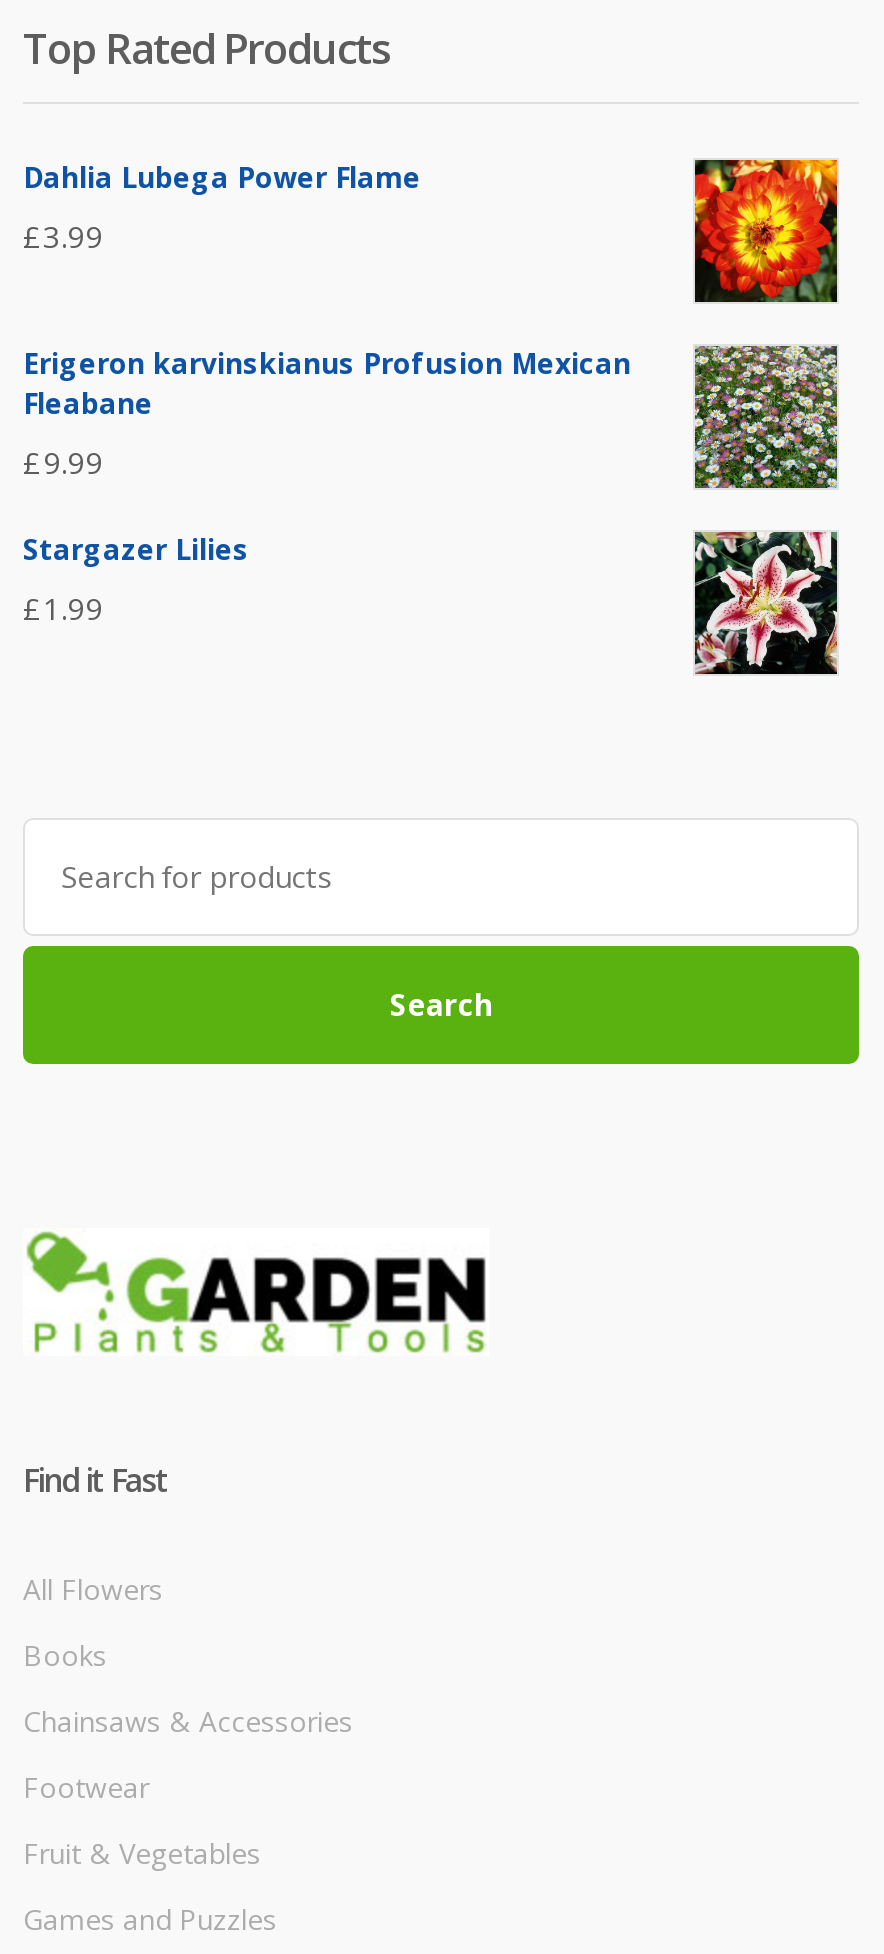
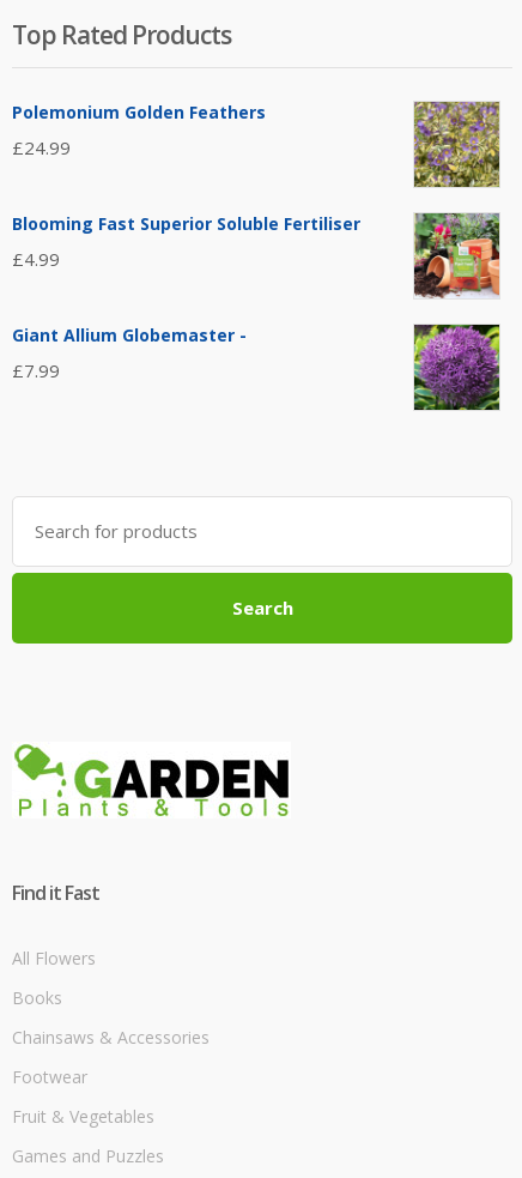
[23,159,421,197] Dahlia Lubega Power Flame -> [12,101,266,124] Polemonium Golden Feathers
[693,158,839,304] [image] -> [413,101,500,188] [image]
[23,217,103,257] £3.99 -> [12,136,71,160] £24.99
[23,345,631,423] Erigeron karvinskianus Profusion Mexican | Fleabane -> [12,213,360,235] Blooming Fast Superior Soluble Fertiliser
[693,346,839,490] [image] -> [414,213,500,298] [image]
[23,443,103,483] £9.99 -> [12,247,60,271] £4.99
[23,531,249,569] Stargazer Lilies -> [12,324,247,347] Giant Allium Globemaster -
[693,530,839,676] [image] -> [413,324,500,411] [image]
[23,589,103,629] £1.99 -> [12,359,60,383] £7.99

